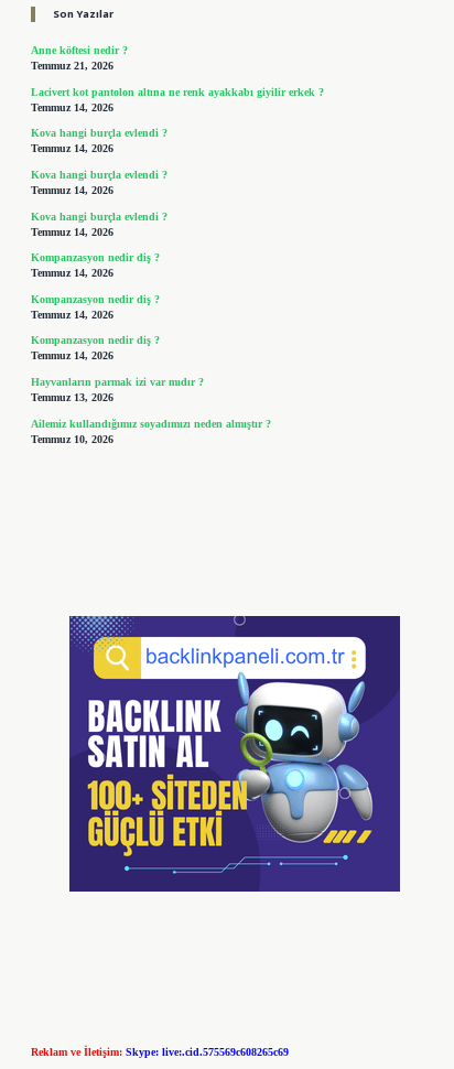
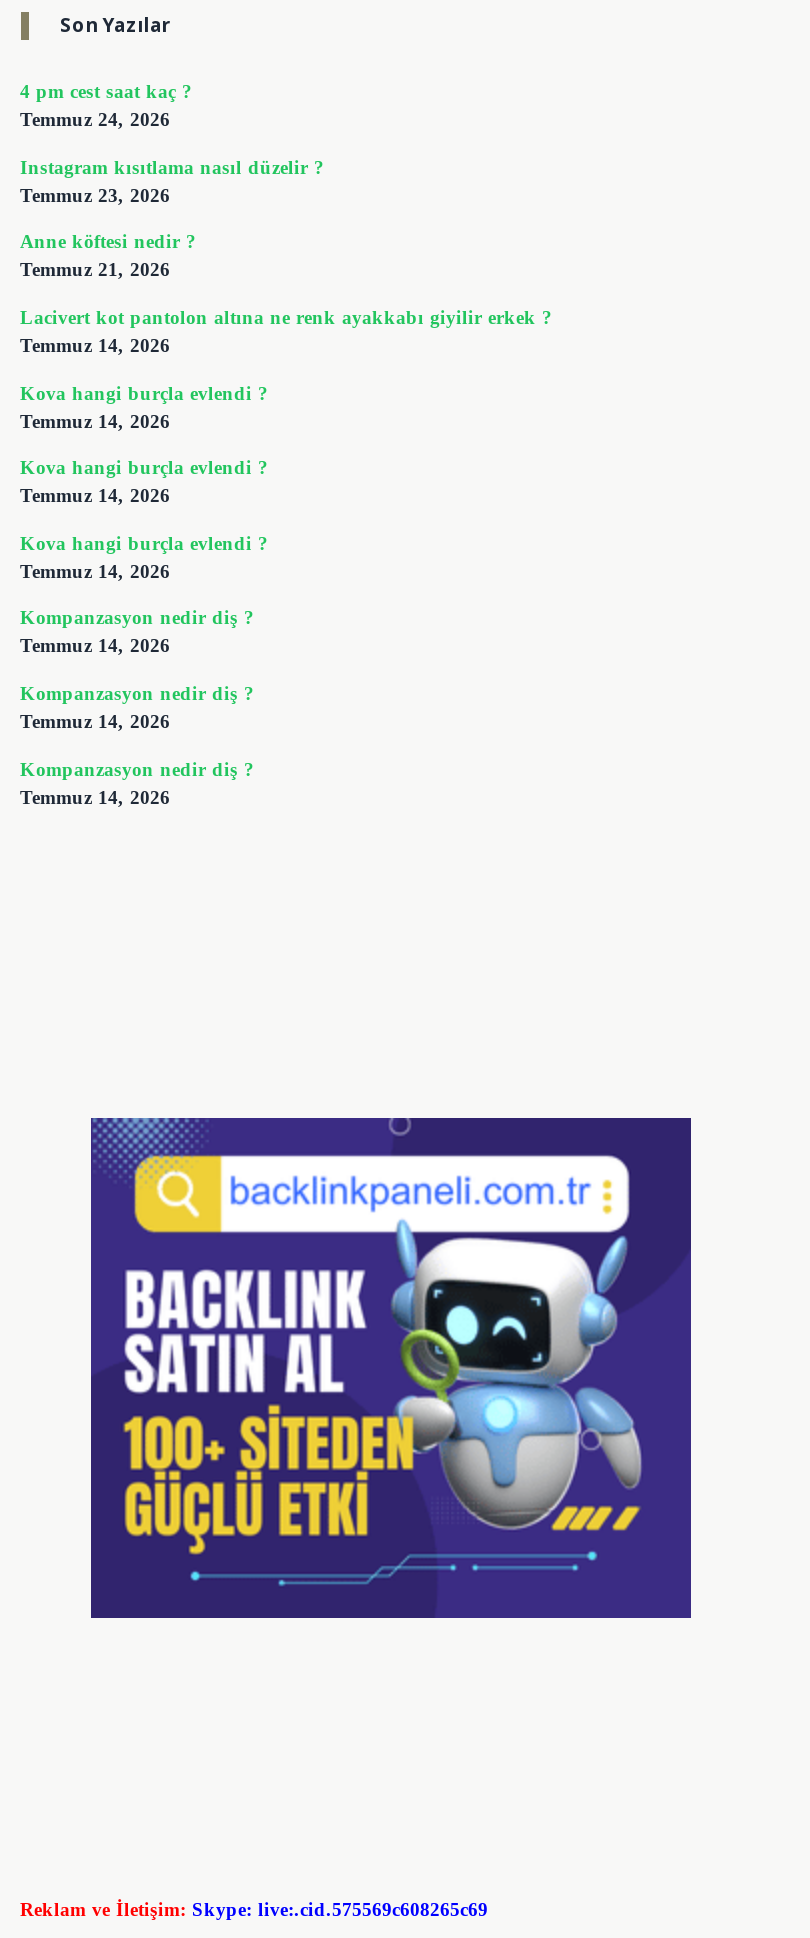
none -> [20,81,324,206] 4 pm cest saat kaç ? | Temmuz 24, 2026 | Instagram kısıtlama nasıl düzelir ? | Temmuz 23, 2026
moved [30,44,323,362] -> [20,231,552,807]: Anne köftesi nedir ? | Temmuz 21, 2026 | Lacivert kot pantolon altına ne renk ayakkabı giyilir erkek ? | ... | Kompanzasyon nedir diş ? | Temmuz 14, 2026
[30,376,271,445] Hayvanların parmak izi var mıdır ? | Temmuz 13, 2026 | Ailemiz kullandığımız soyadımızı neden almıştır ? | Temmuz 10, 2026 -> none

